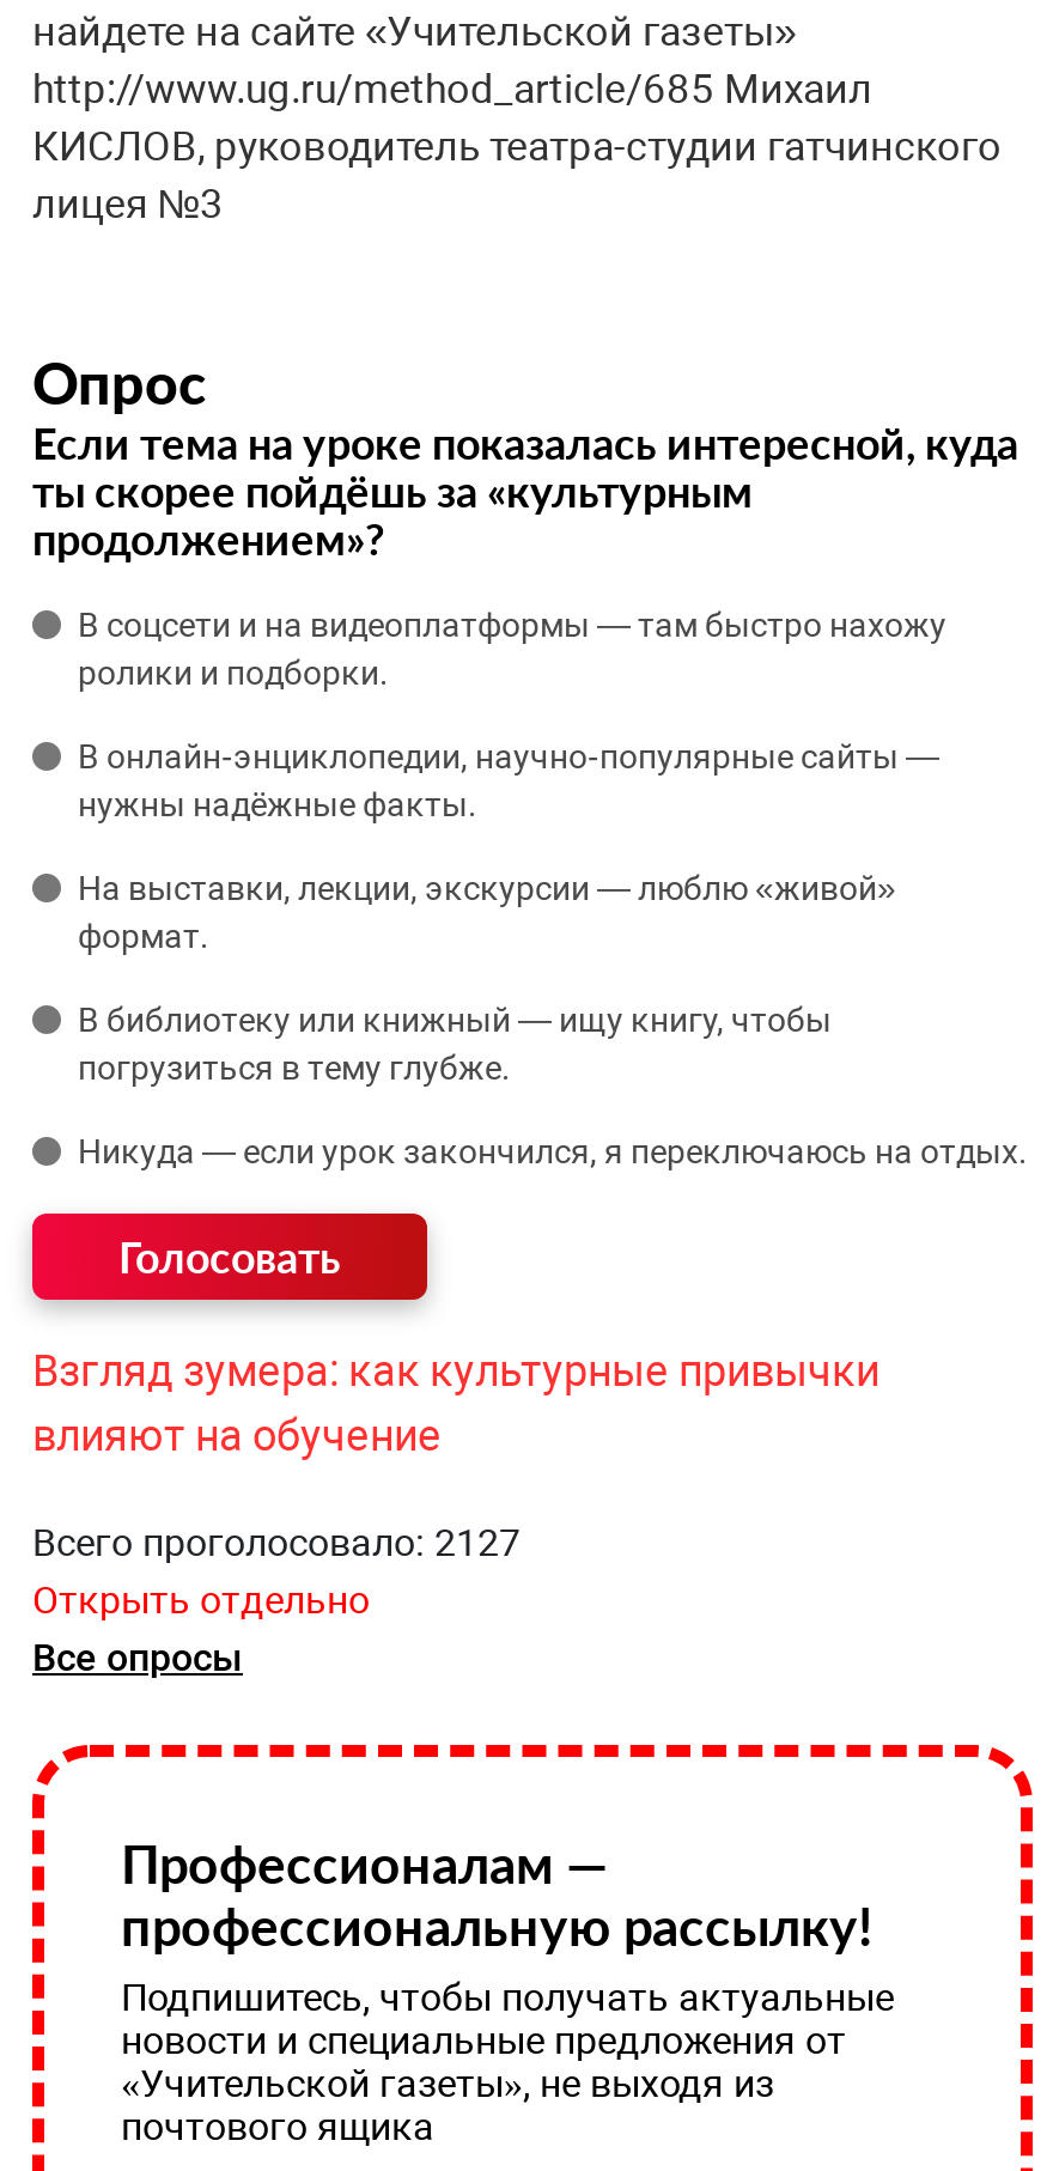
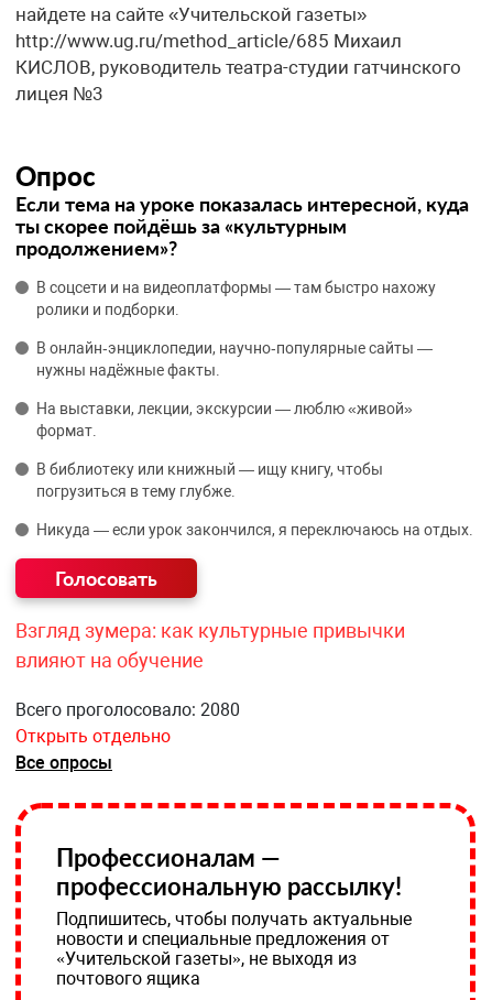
[32,1520,521,1565] Всего проголосовало: 2127 -> [15,699,240,720] Всего проголосовало: 2080

